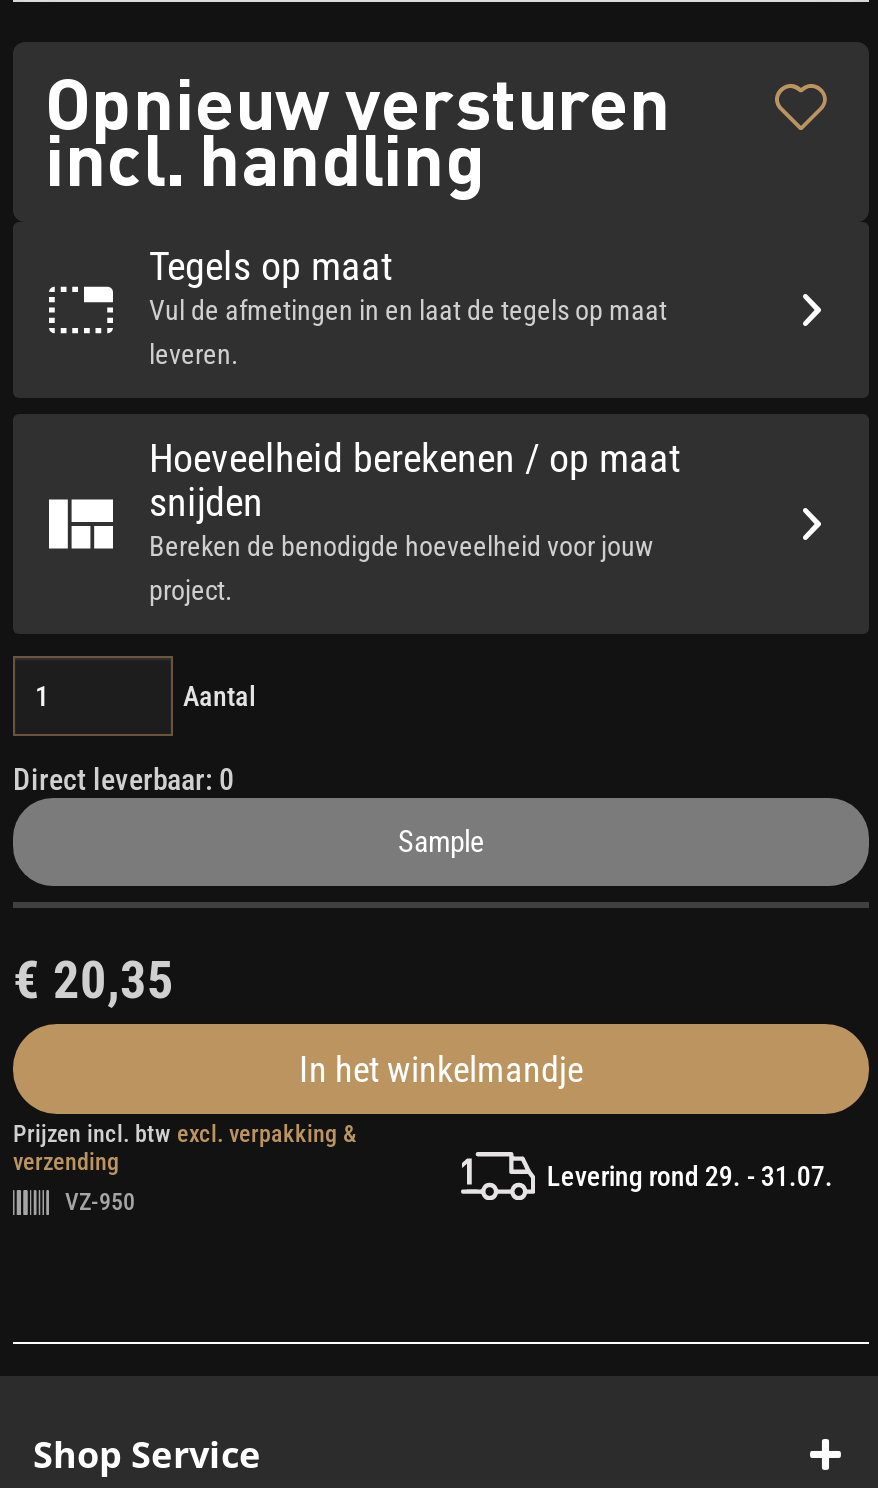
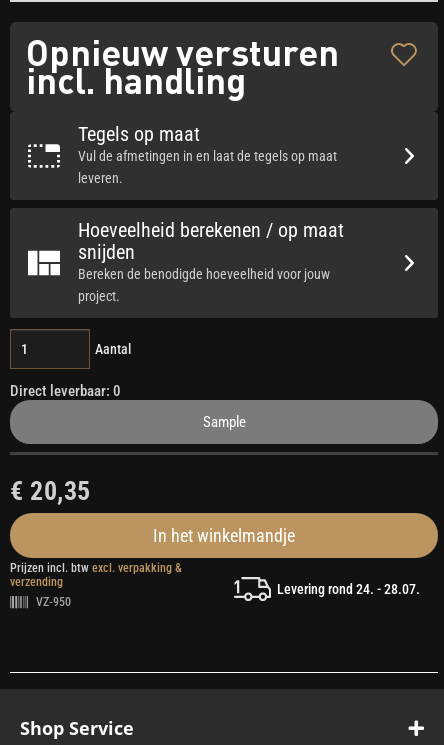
[547,1160,833,1192] Levering rond 29. - 31.07. -> [277,581,420,597] Levering rond 24. - 28.07.

